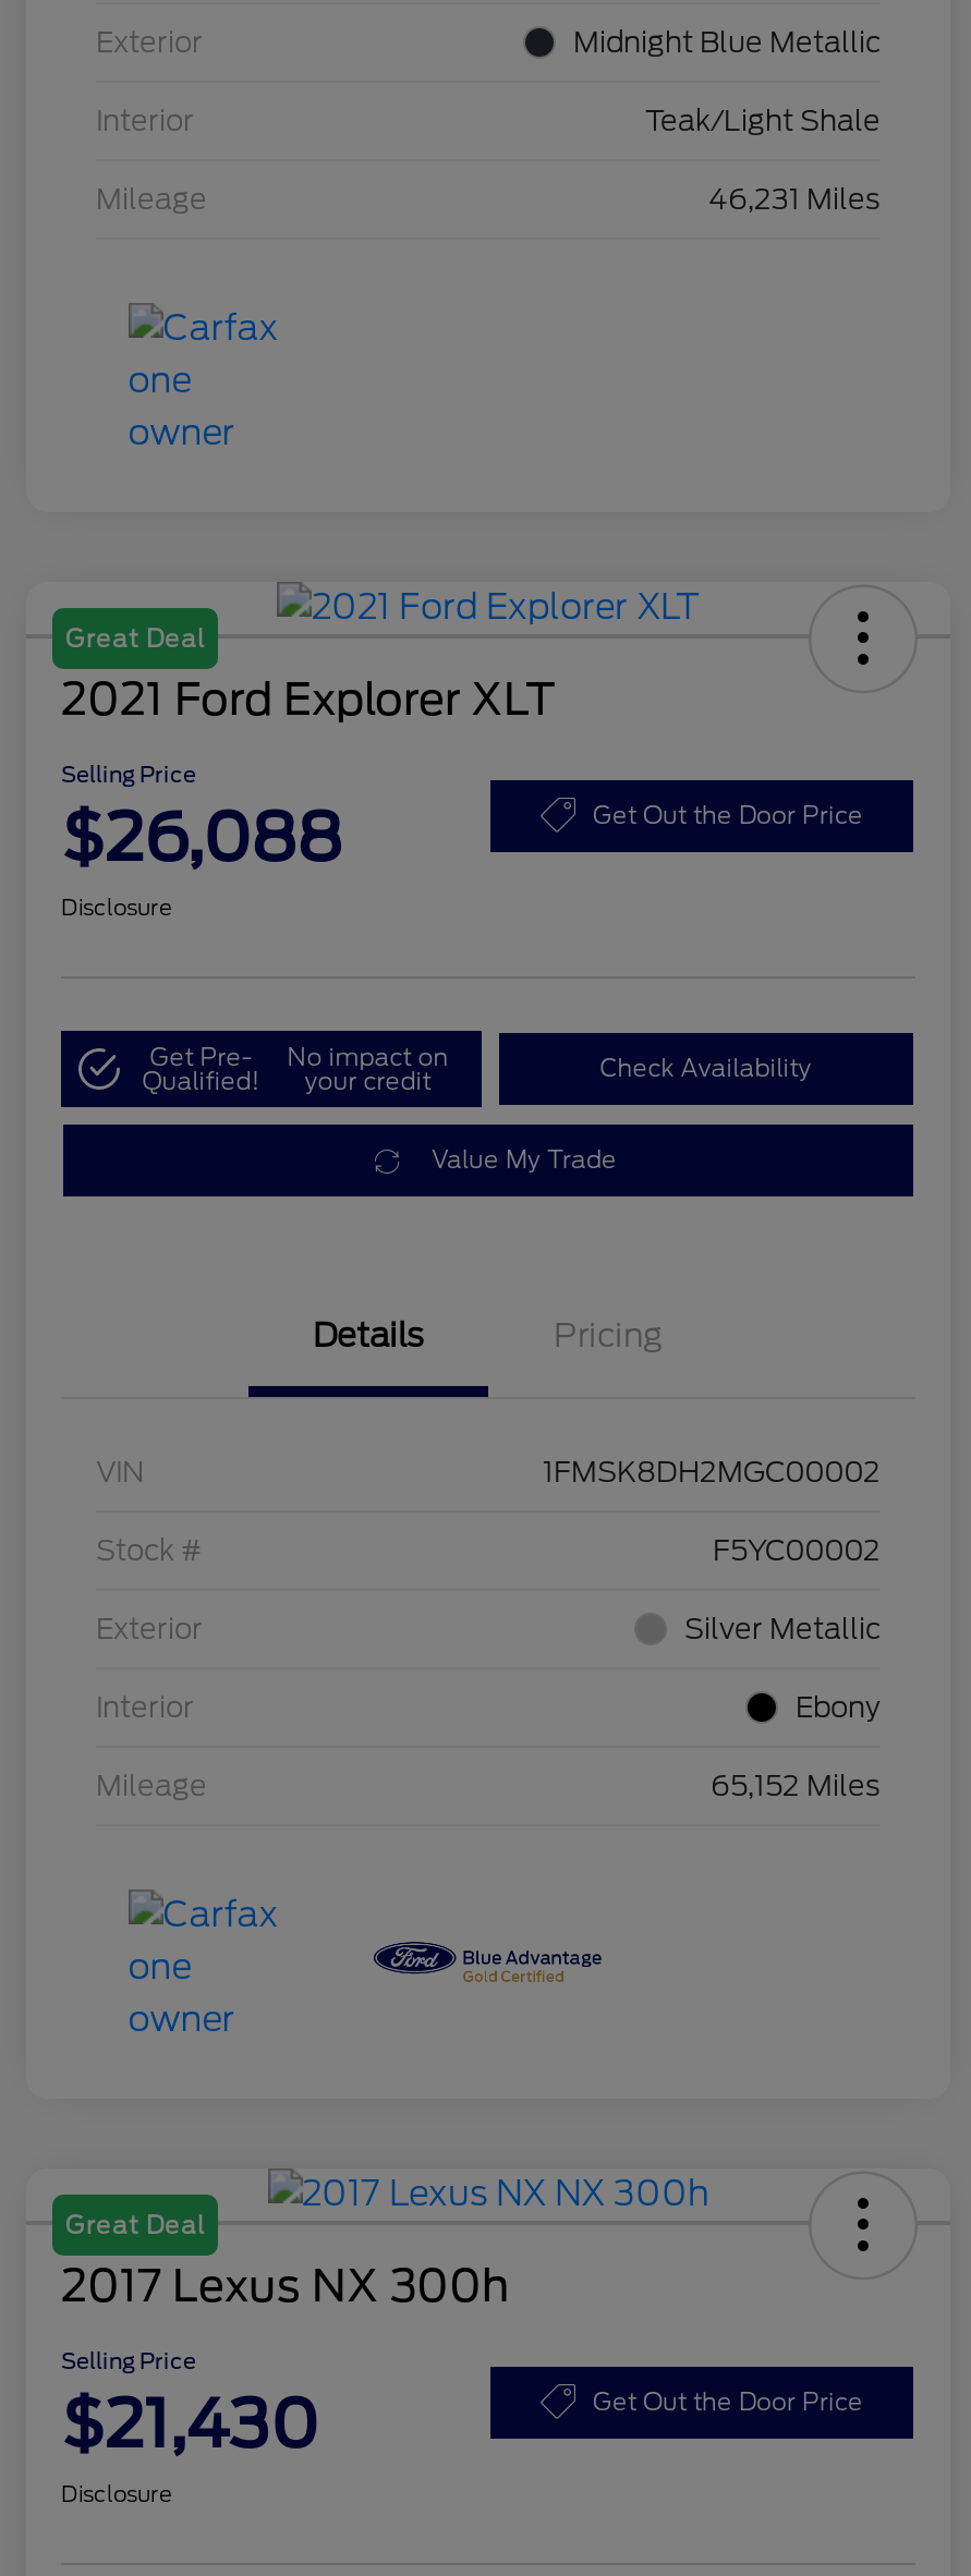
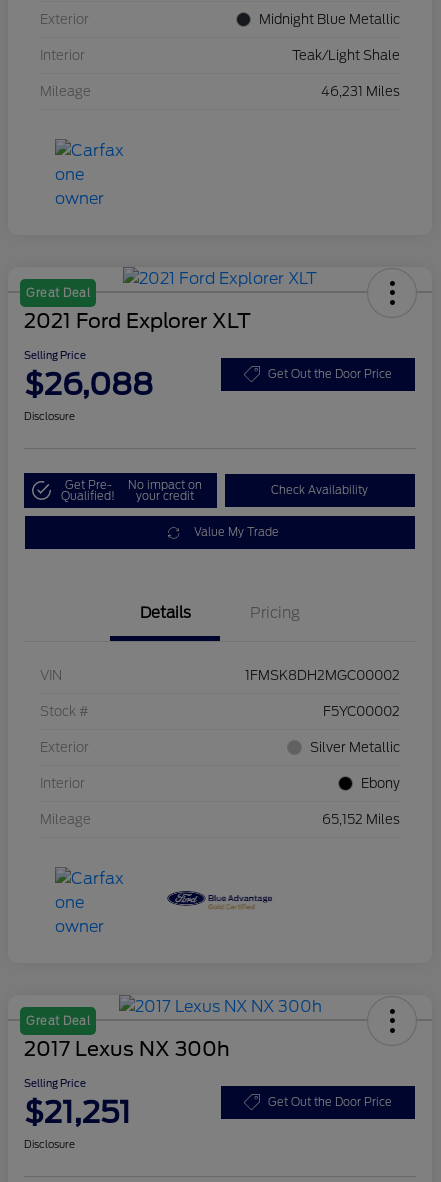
[61,2385,318,2463] $21,430 -> [24,1094,131,1130] $21,251

